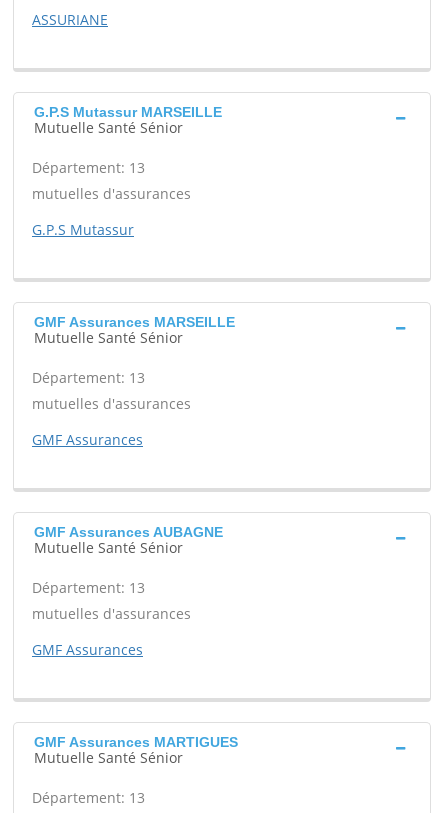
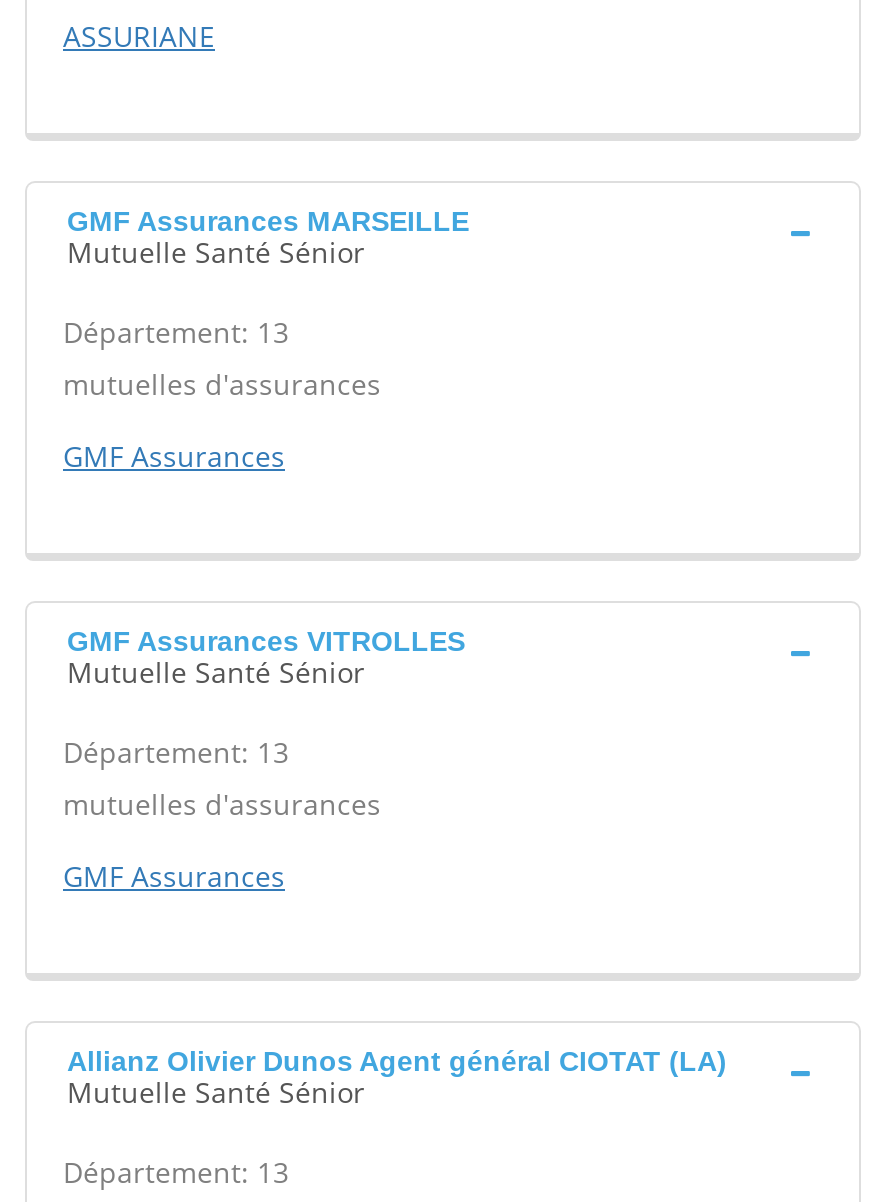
[32,104,222,239] G.P.S Mutassur MARSEILLE | Mutuelle Santé Sénior | Département: 13 | mutuelles d'assurances | G.P.S Mutassur -> none
[34,524,223,540] GMF Assurances AUBAGNE -> [67,625,465,657] GMF Assurances VITROLLES
[34,734,238,750] GMF Assurances MARTIGUES -> [67,1045,727,1077] Allianz Olivier Dunos Agent général CIOTAT (LA)

